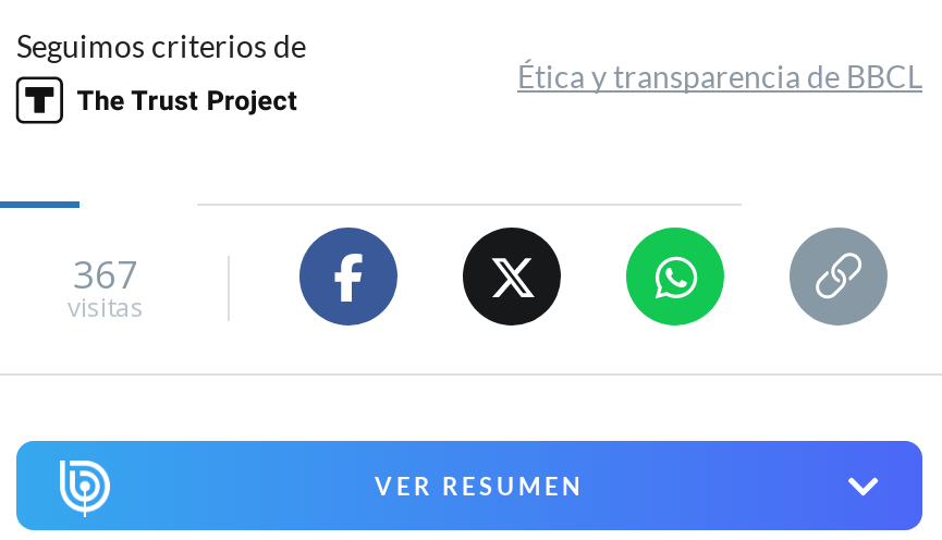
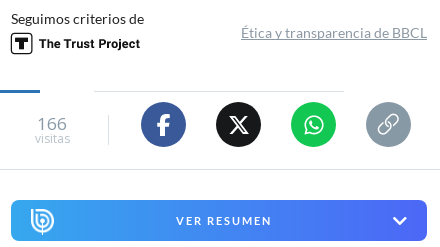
[73,249,138,299] 367 -> [37,112,67,135] 166

